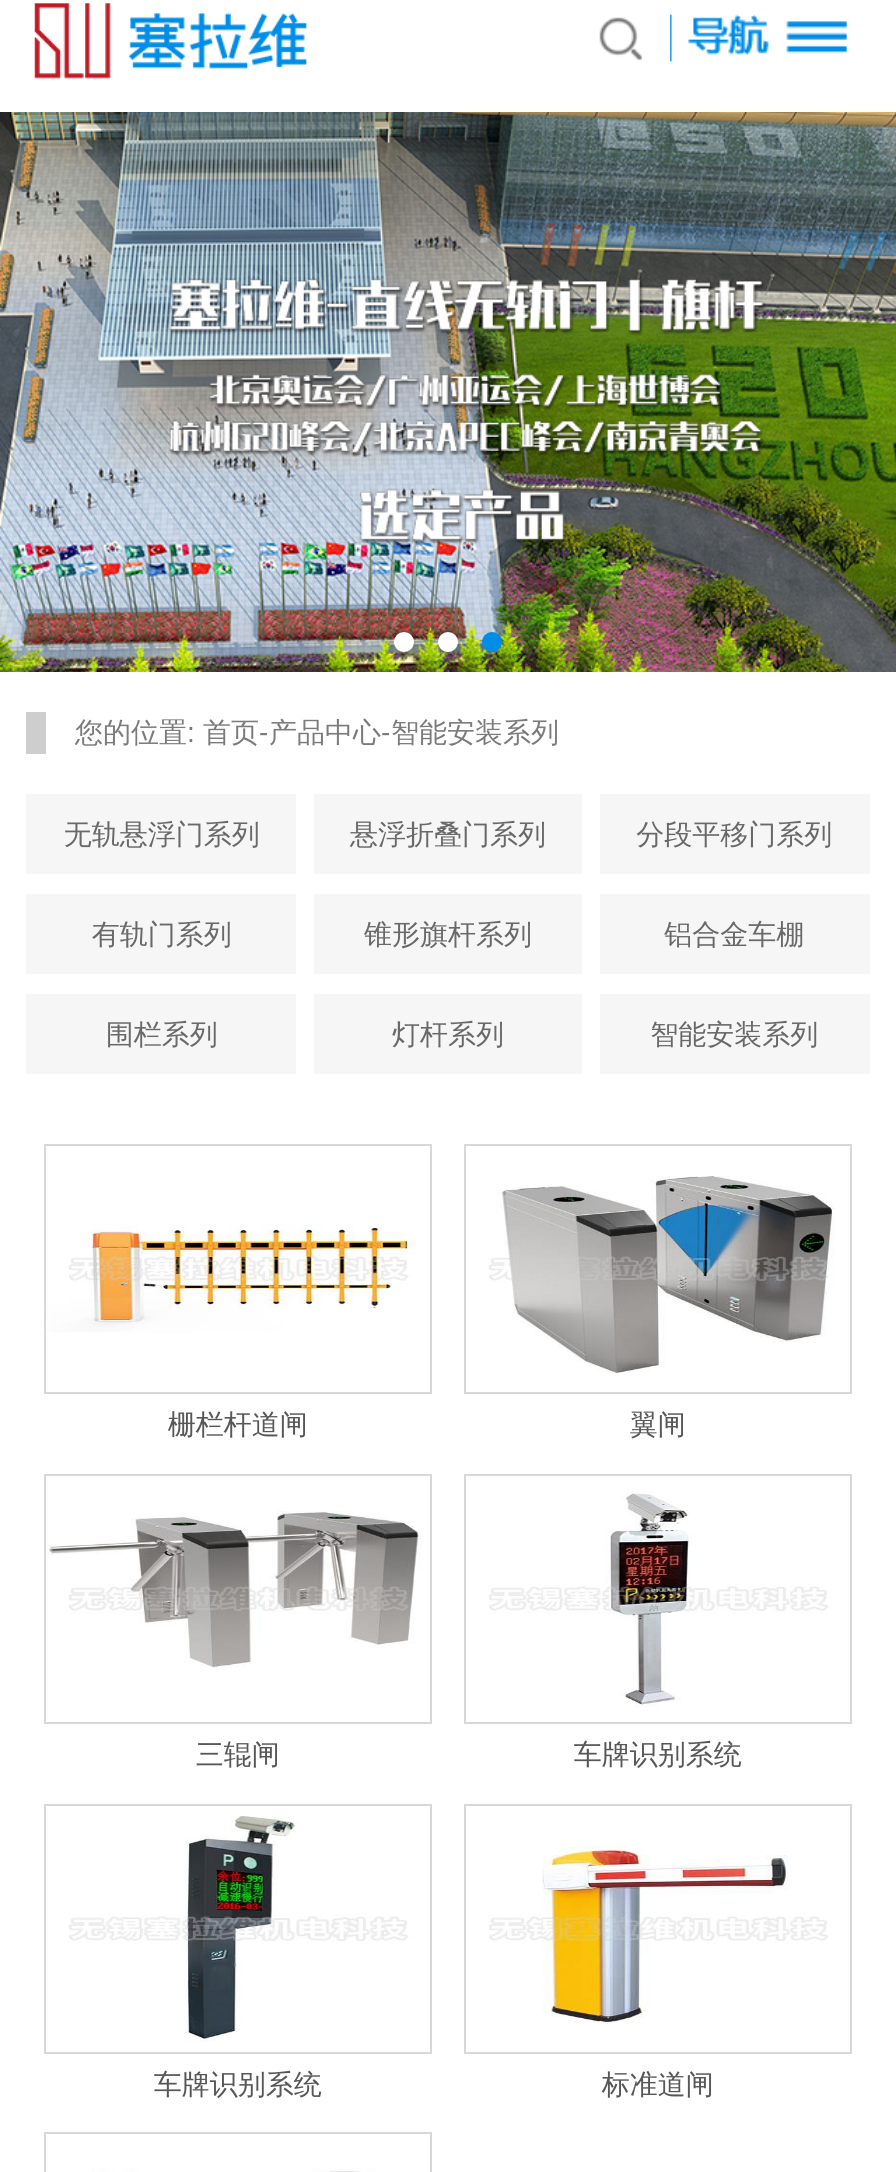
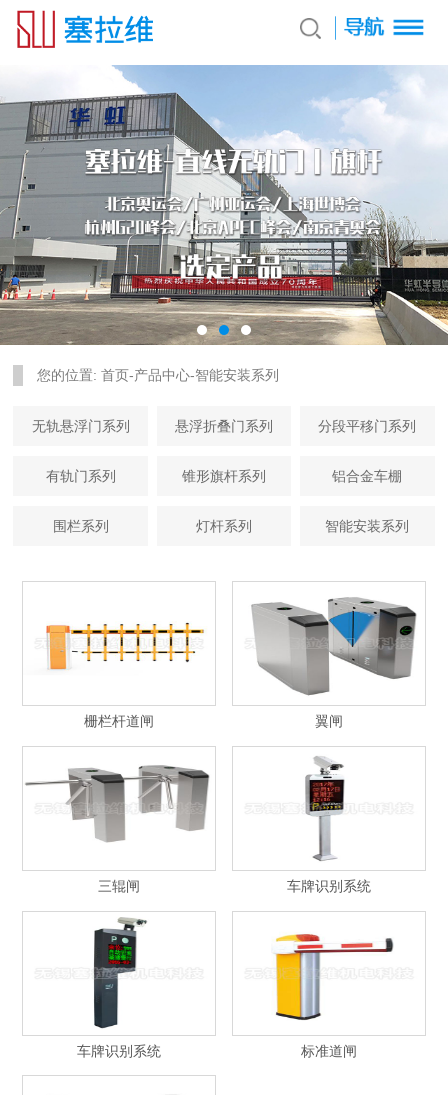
[6,110,890,674] [image] -> [3,65,445,346] [image]

